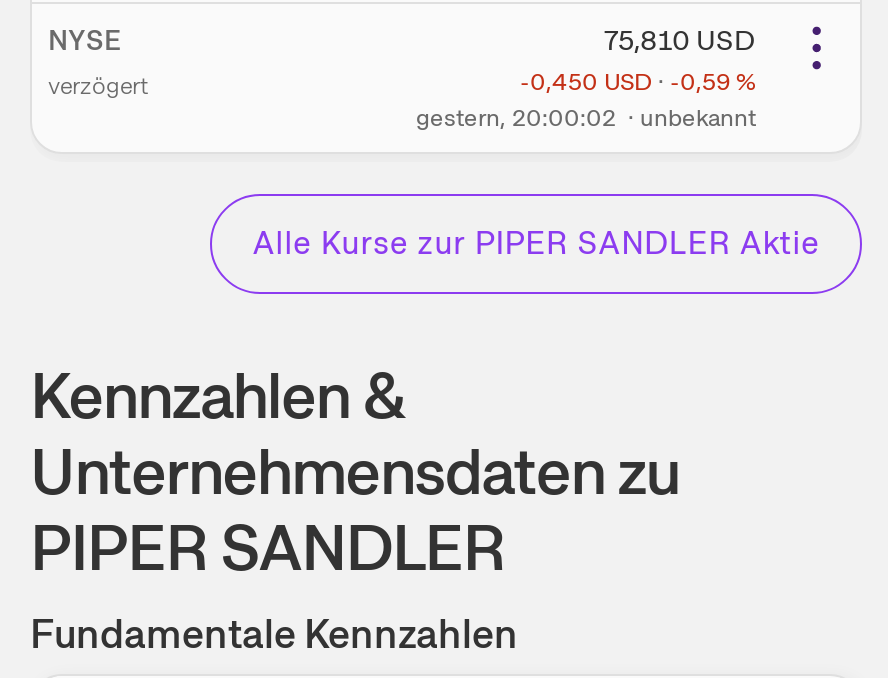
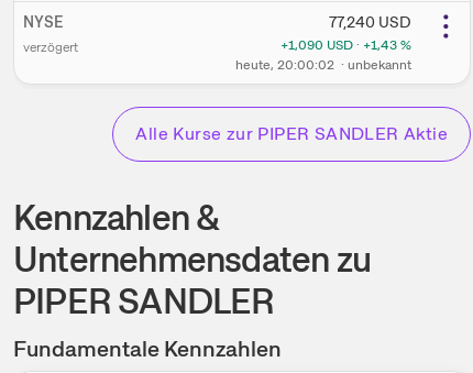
[604,22,756,58] 75,810 USD -> [329,12,411,32] 77,240 USD
[520,66,756,98] -0,450 USD · -0,59 % -> [280,37,411,54] +1,090 USD · +1,43 %
[416,102,756,134] gestern, 20:00:02 · unbekannt -> [235,56,411,74] heute, 20:00:02 · unbekannt

